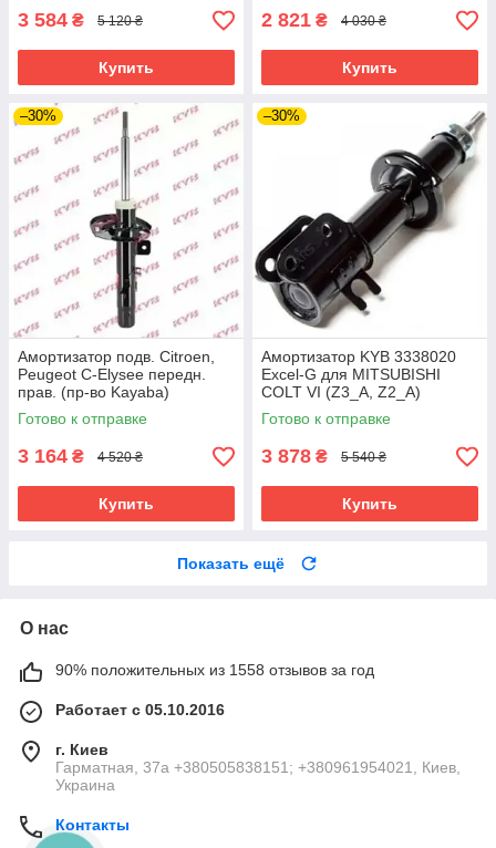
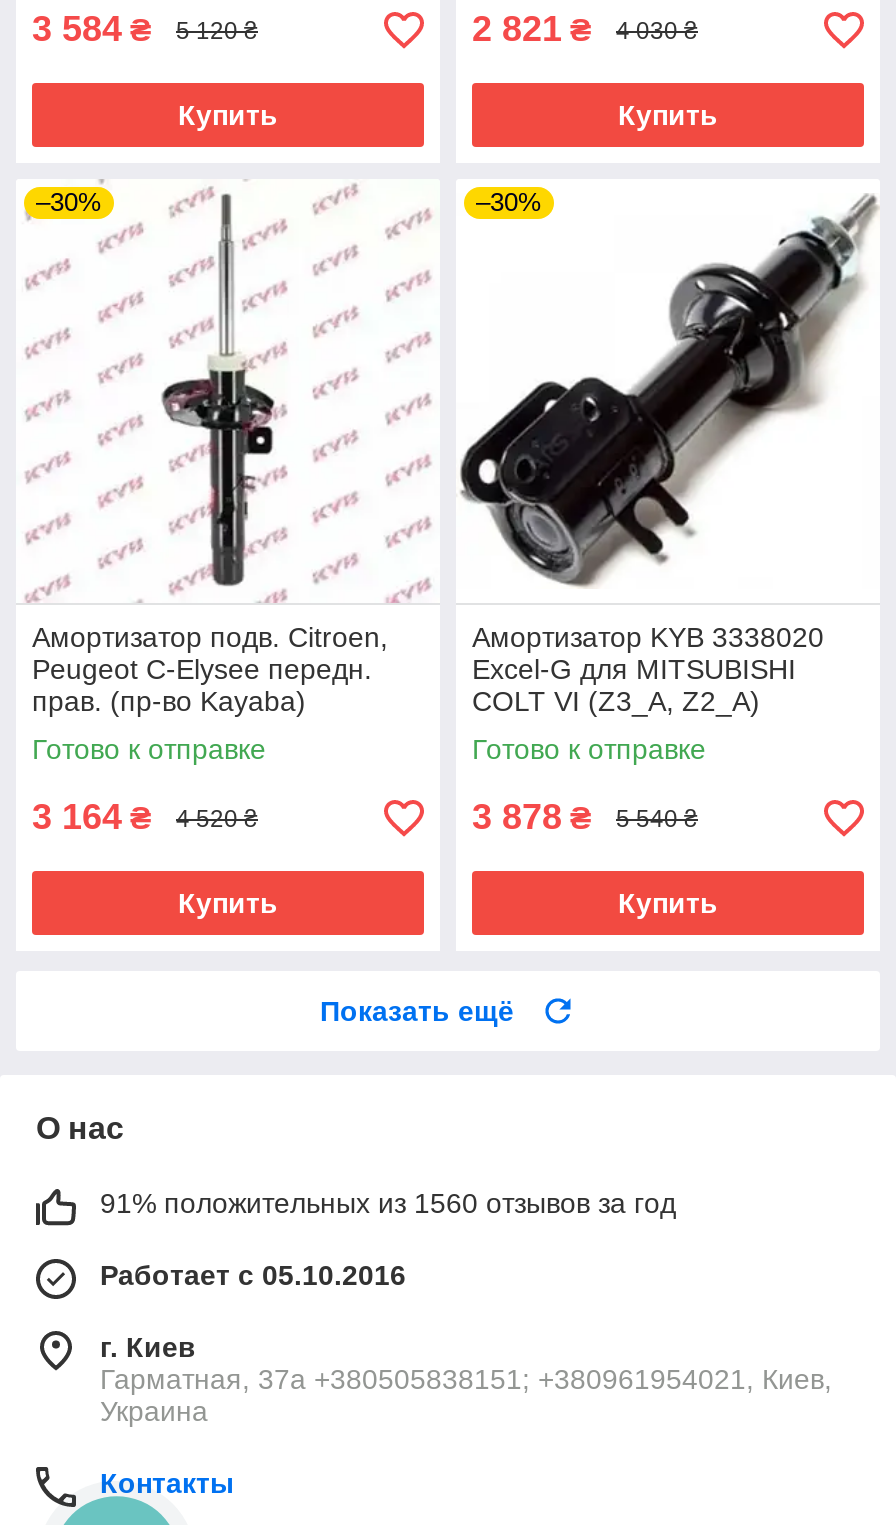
[55,661,374,679] 90% положительных из 1558 отзывов за год -> [100,1188,676,1220] 91% положительных из 1560 отзывов за год

